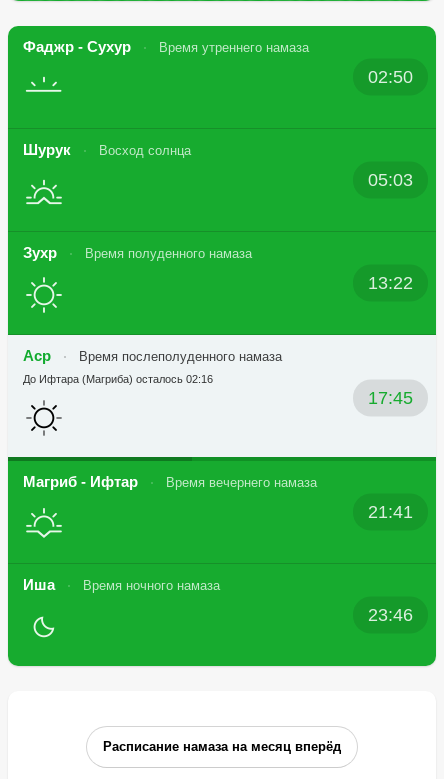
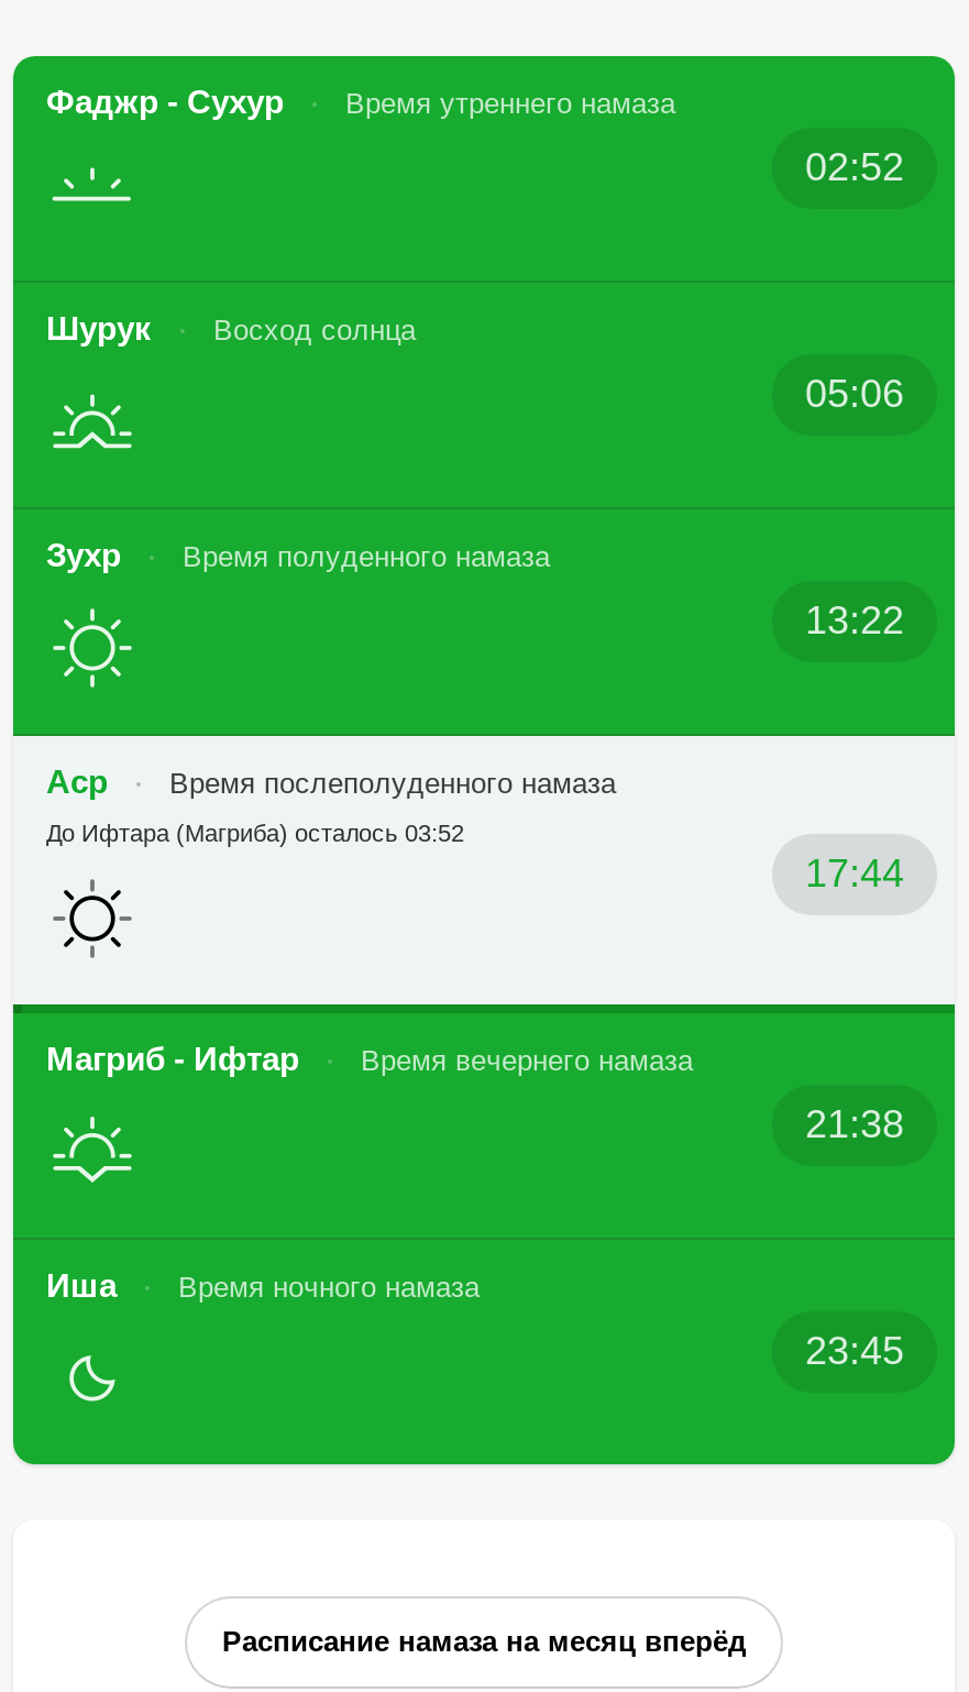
[368,66,413,86] 02:50 -> [805,145,904,189] 02:52
[368,169,413,189] 05:03 -> [805,372,904,416] 05:06
[23,373,213,385] До Ифтара (Магриба) осталось 02:16 -> [46,820,464,846] До Ифтара (Магриба) осталось 03:52
[368,387,413,407] 17:45 -> [805,852,904,896] 17:44
[368,501,413,521] 21:41 -> [805,1102,904,1146] 21:38
[368,604,413,624] 23:46 -> [805,1329,904,1373] 23:45

